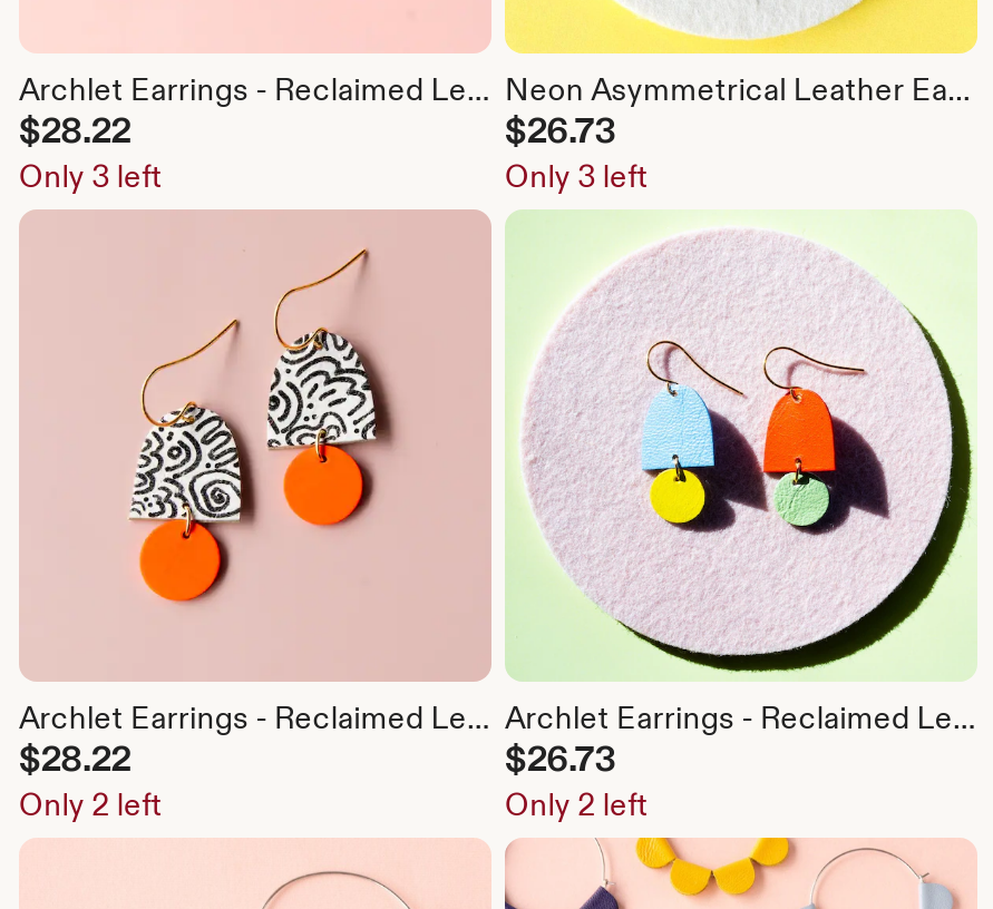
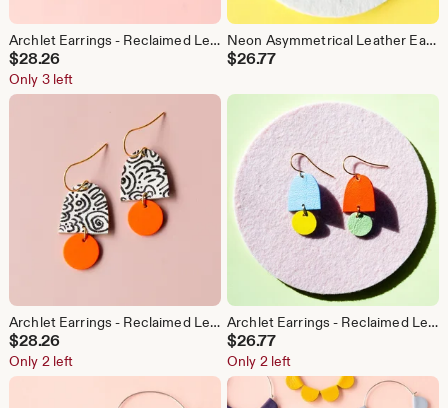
[19,107,130,151] $28.22 -> [9,48,60,68] $28.26
[505,107,648,196] $26.73 | Only 3 left -> [227,48,276,68] $26.77
[19,735,130,780] $28.22 -> [9,330,60,350] $28.26
[505,735,616,780] $26.73 -> [227,330,276,350] $26.77

